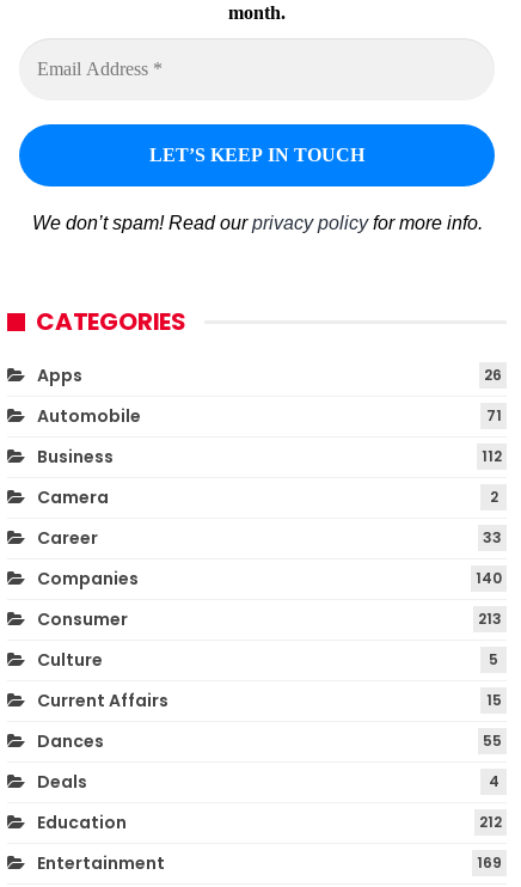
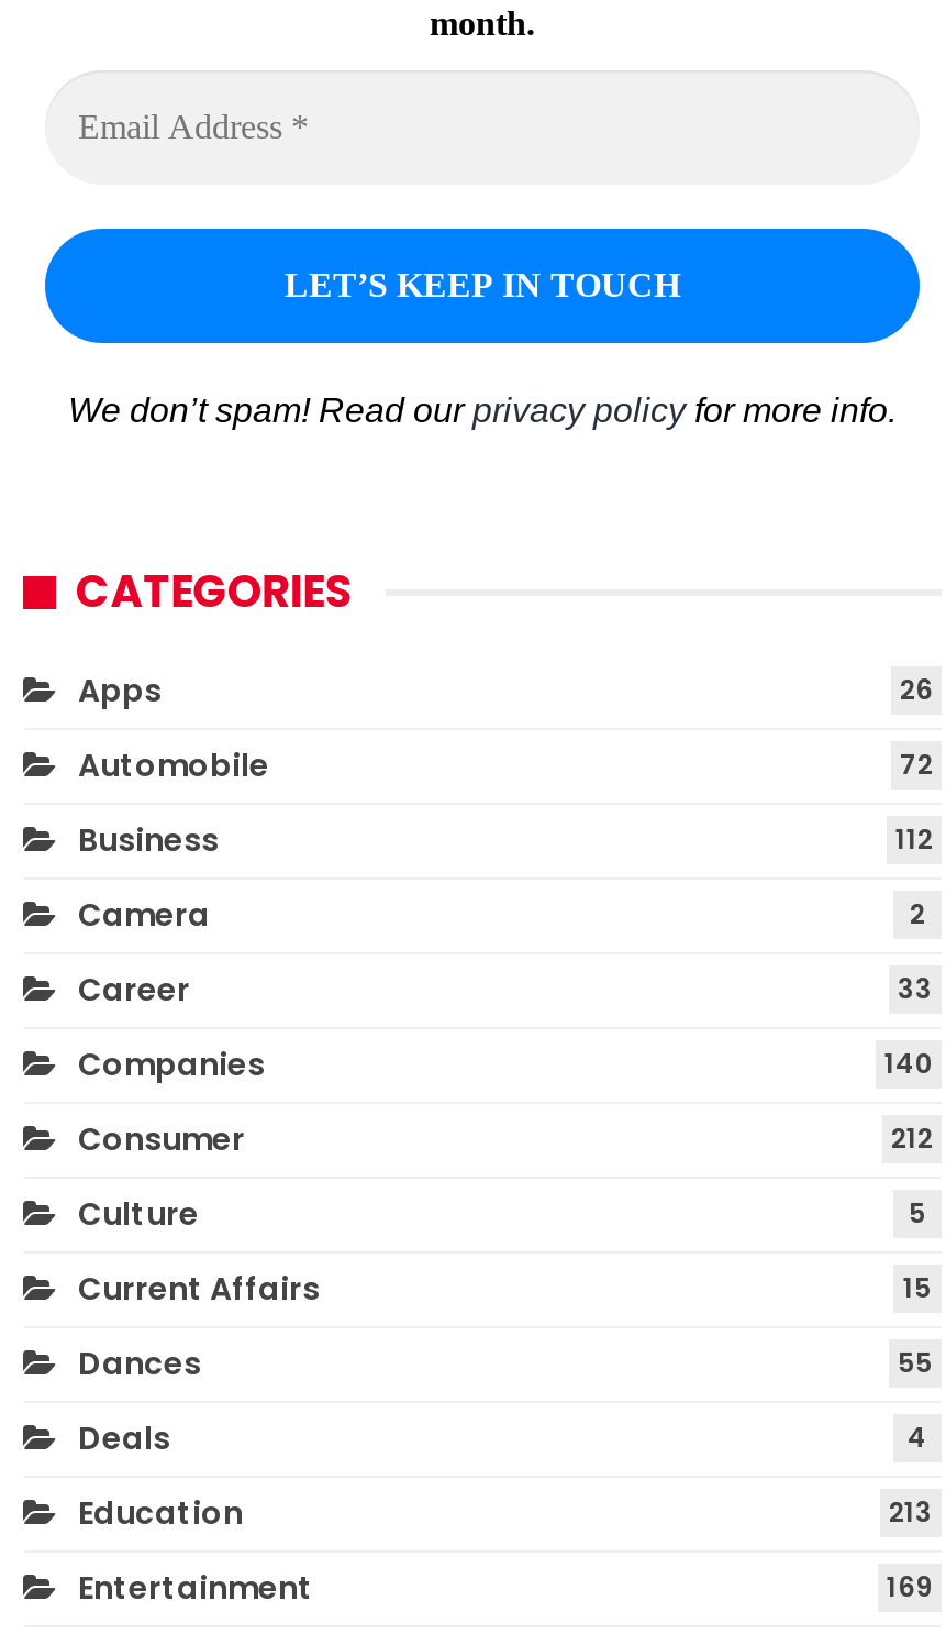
[486,406,501,426] 71 -> [900,747,933,784] 72
[478,609,502,629] 213 -> [891,1120,933,1158] 212
[479,812,502,833] 212 -> [889,1494,933,1532] 213

